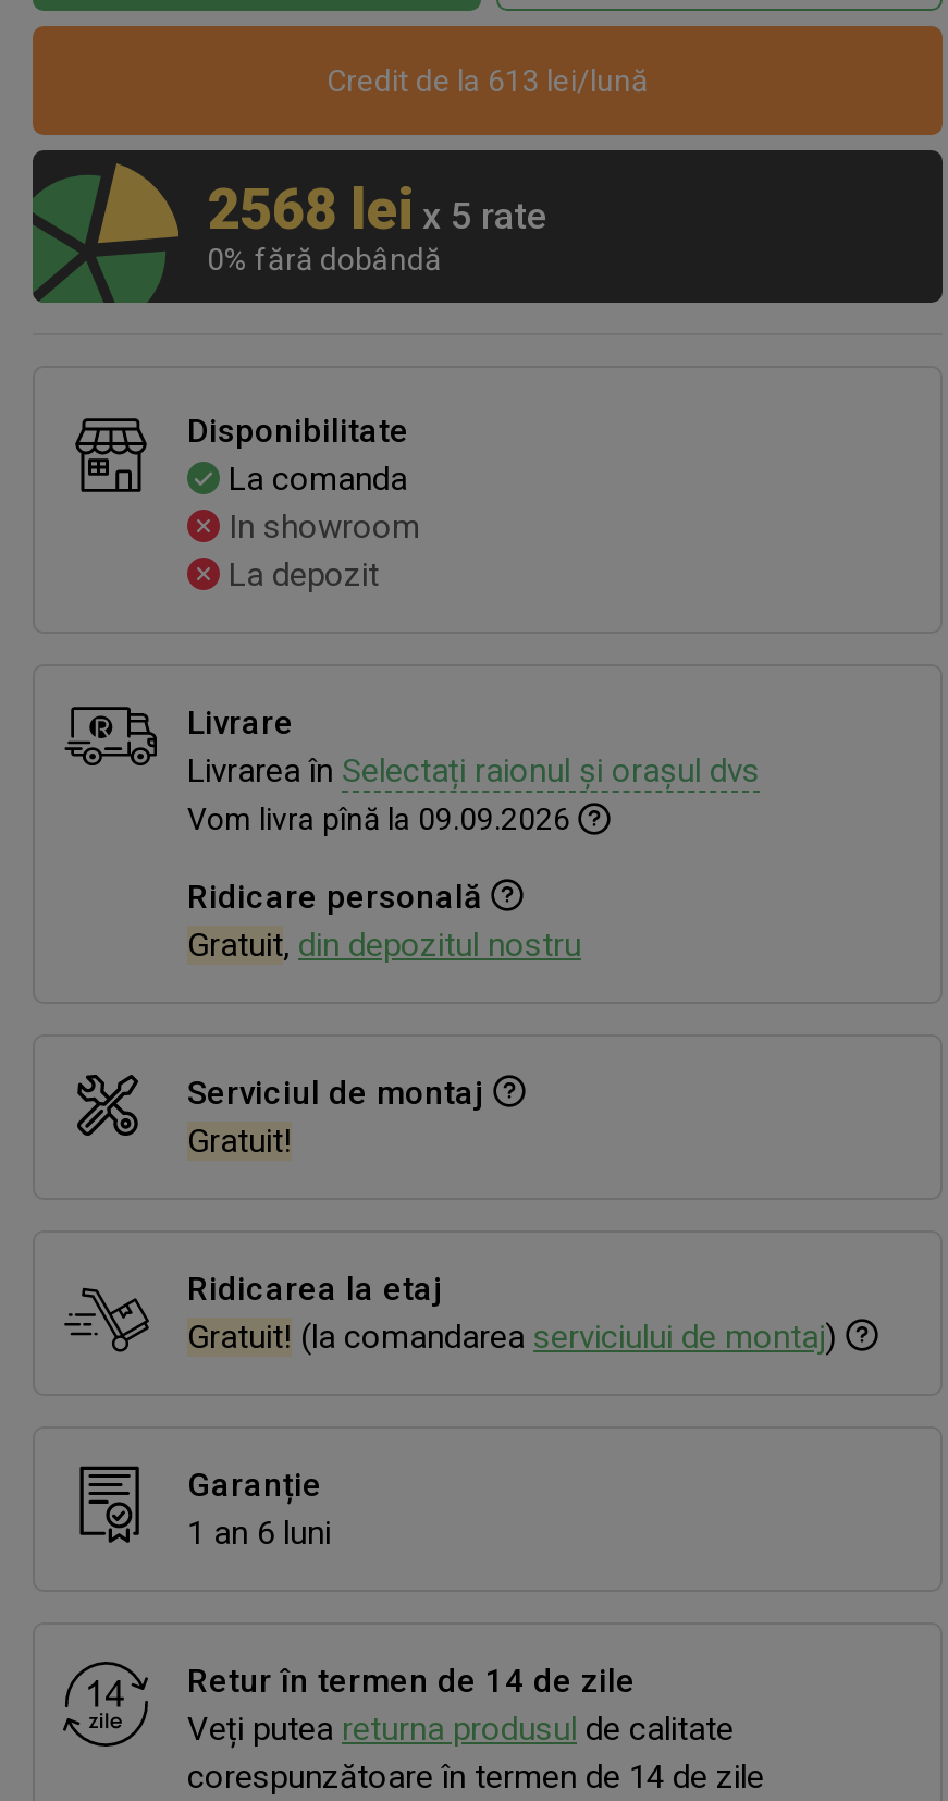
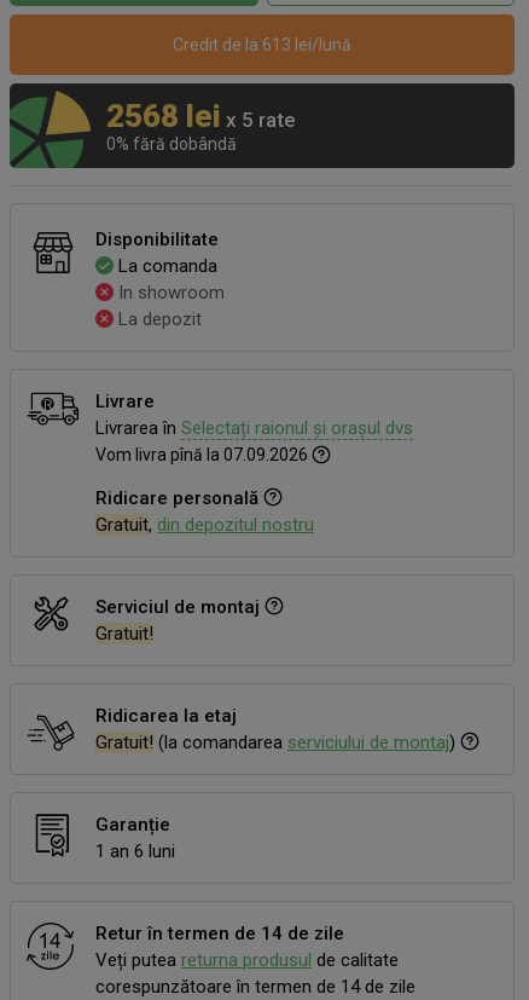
[187,801,577,836] Vom livra pînă la 09.09.2026 -> [95,445,312,464] Vom livra pînă la 07.09.2026

